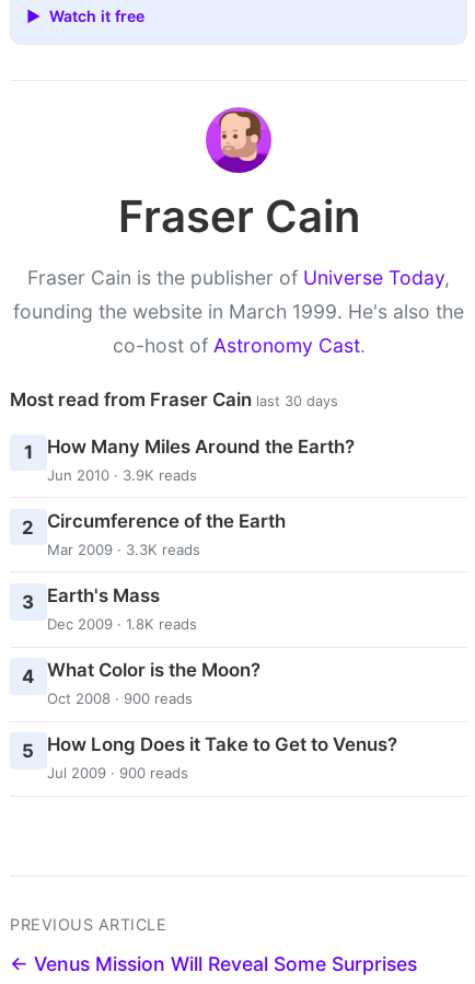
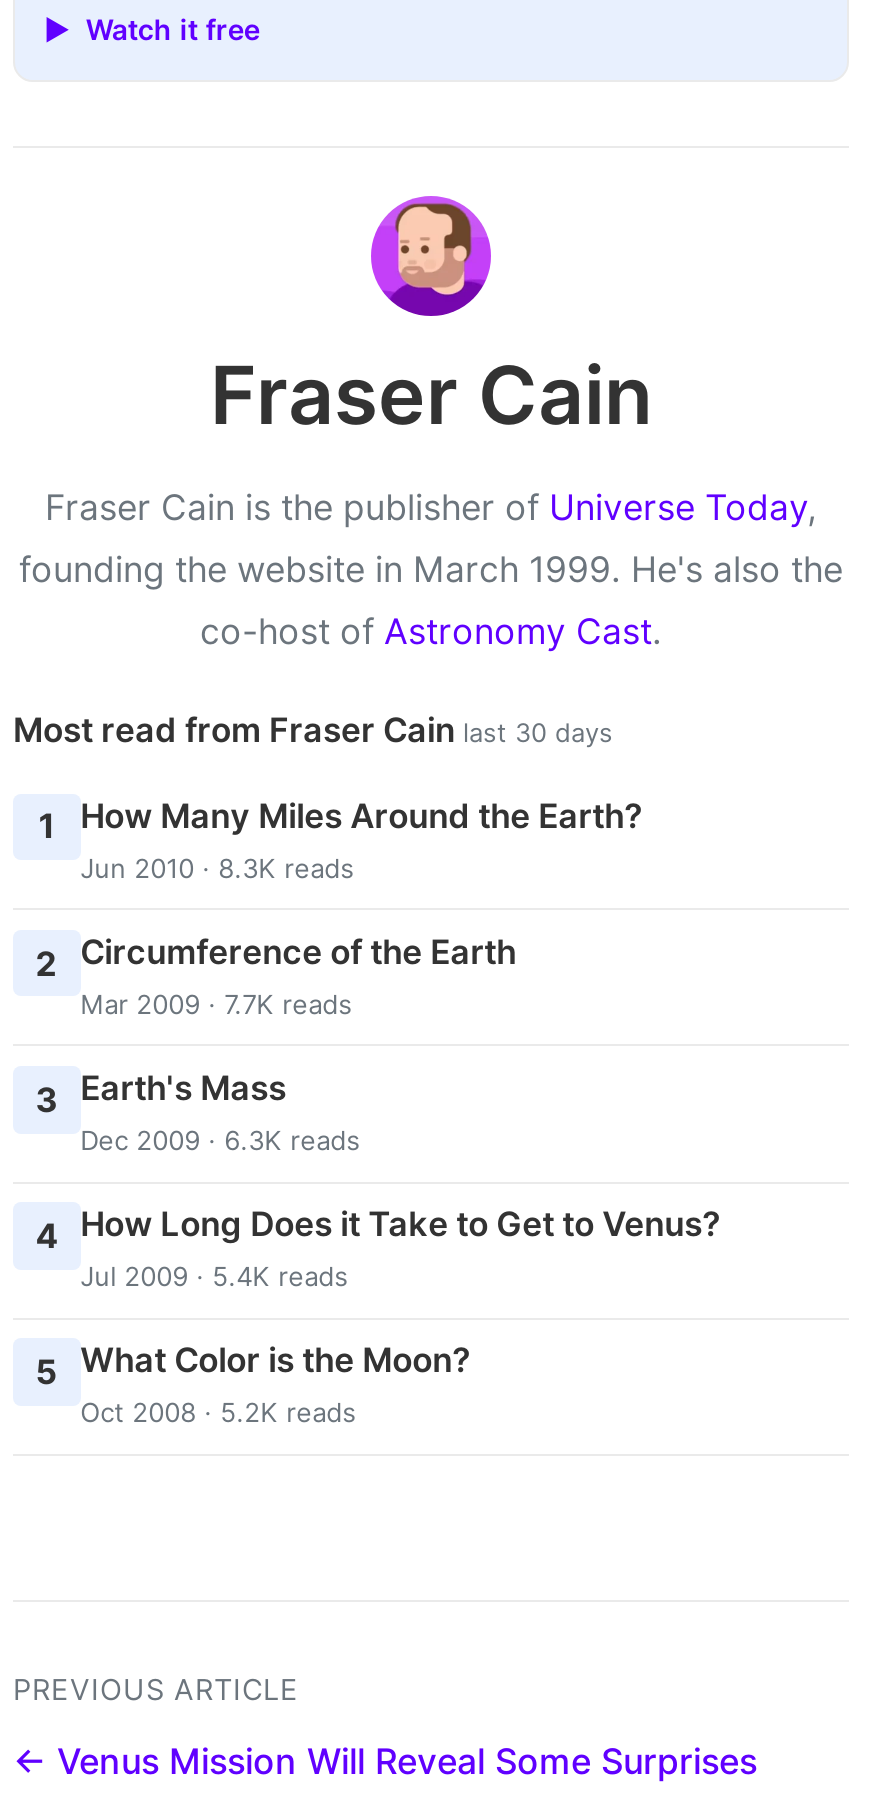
[47,466,197,483] Jun 2010 · 3.9K reads -> [80,851,354,883] Jun 2010 · 8.3K reads
[47,540,200,558] Mar 2009 · 3.3K reads -> [80,987,352,1019] Mar 2009 · 7.7K reads
[47,615,197,633] Dec 2009 · 1.8K reads -> [80,1124,360,1156] Dec 2009 · 6.3K reads
[22,659,260,707] 4 What Color is the Moon? | Oct 2008 · 900 reads -> [36,1204,720,1292] 4 How Long Does it Take to Get to Venus? | Jul 2009 · 5.4K reads
[22,734,397,782] 5 How Long Does it Take to Get to Venus? | Jul 2009 · 900 reads -> [36,1341,470,1429] 5 What Color is the Moon? | Oct 2008 · 5.2K reads

